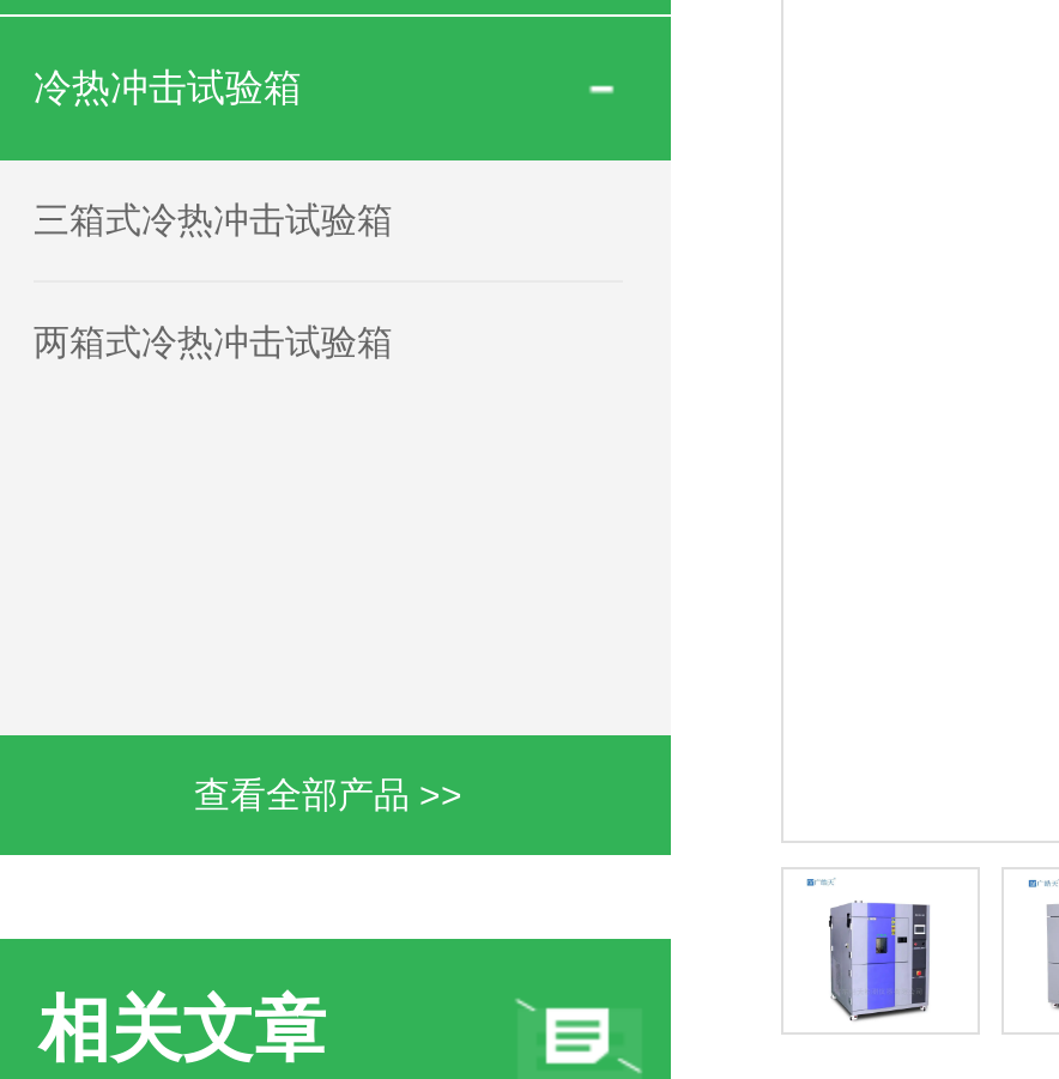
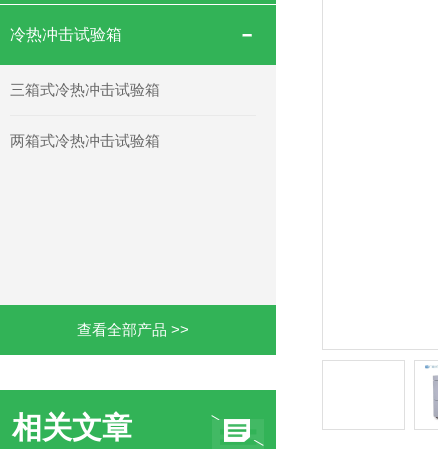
[805,877,932,1023] [image] -> none

